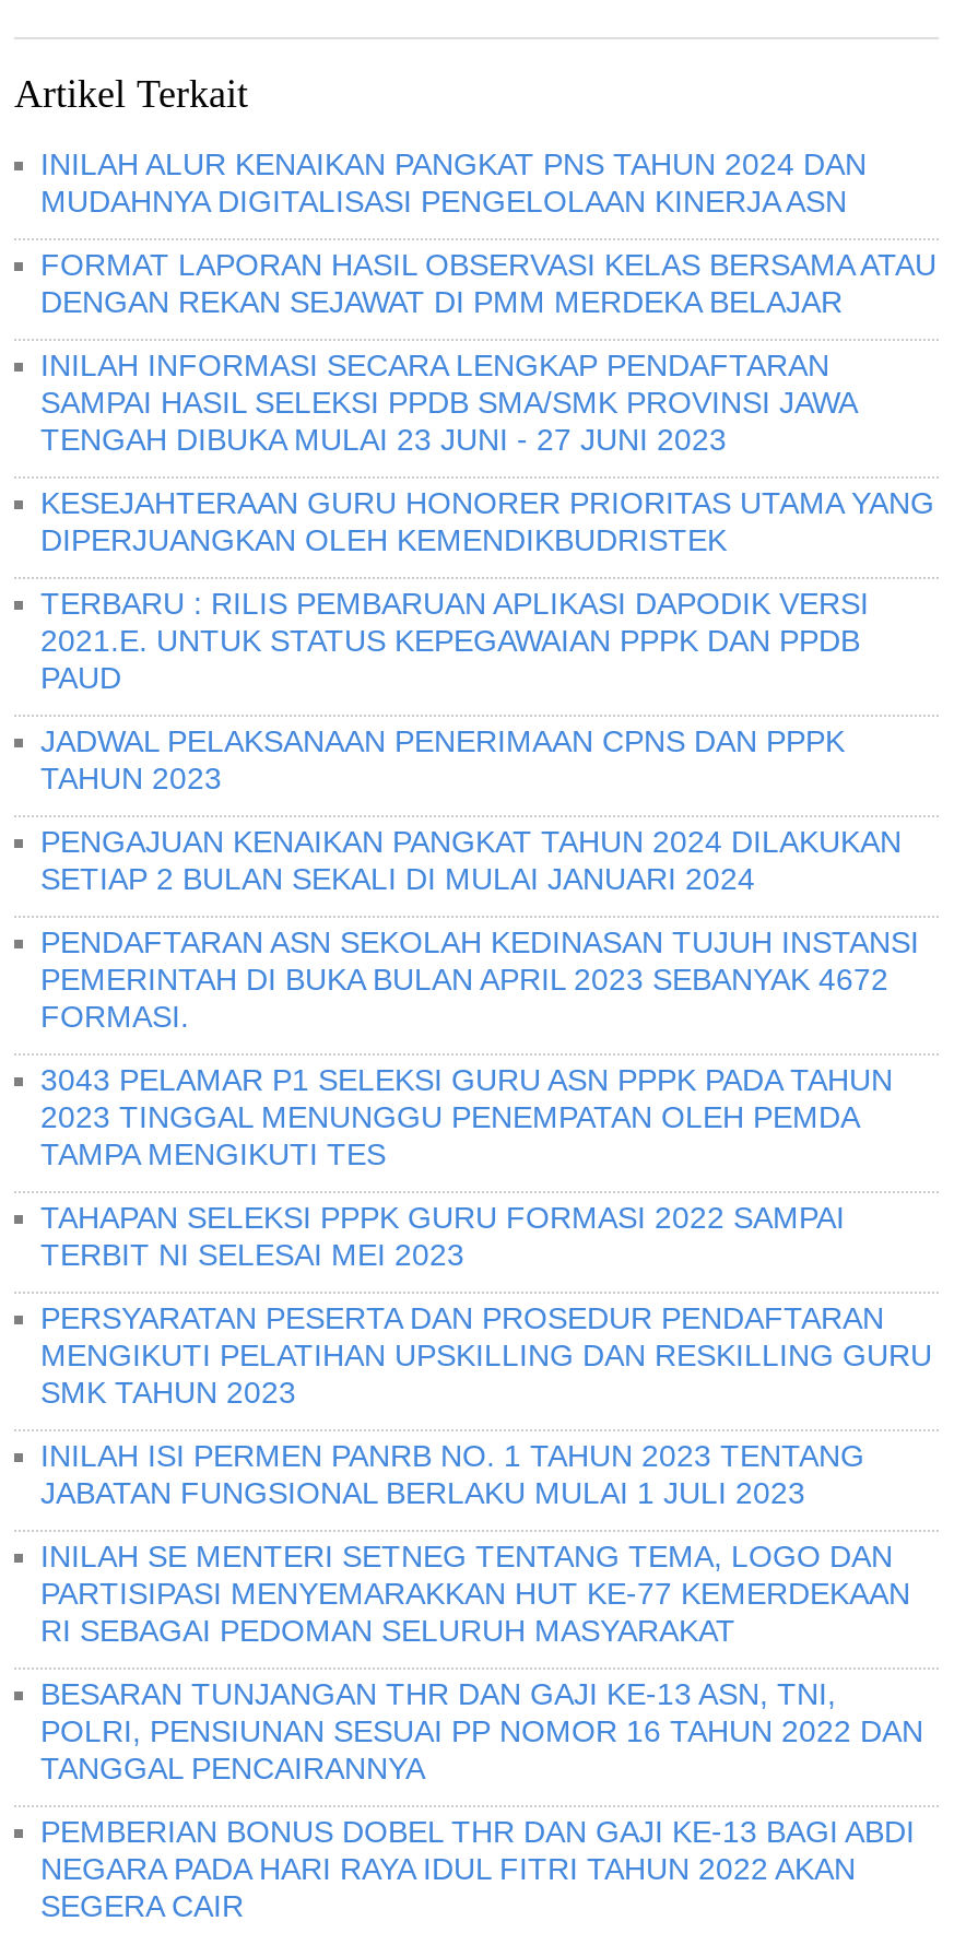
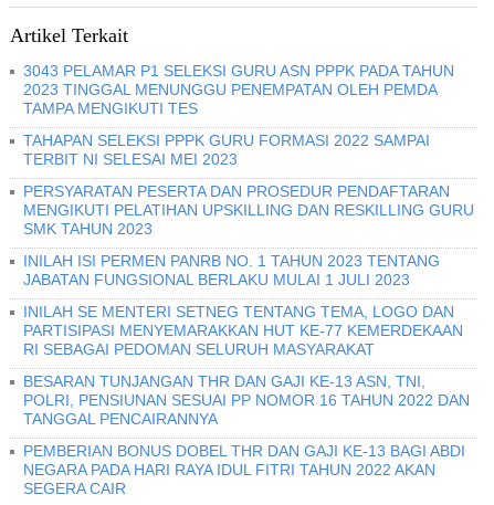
[40,146,936,1034] INILAH ALUR KENAIKAN PANGKAT PNS TAHUN 2024 DAN | MUDAHNYA DIGITALISASI PENGELOLAAN KINERJA ASN | FORMAT LAPORAN HASIL OBSERVASI KELAS BERSAMA ATAU | DENGAN REKAN SEJAWAT DI PMM MERDEKA BELAJAR | INILAH INFORMASI SECARA LENGKAP PENDAFTARAN | SAMPAI HASIL SELEKSI PPDB SMA/SMK PROVINSI JAWA | TENGAH DIBUKA MULAI 23 JUNI - 27 JUNI 2023 | KESEJAHTERAAN GURU HONORER PRIORITAS UTAMA YANG | DIPERJUANGKAN OLEH KEMENDIKBUDRISTEK | TERBARU : RILIS PEMBARUAN APLIKASI DAPODIK VERSI | 2021.E. UNTUK STATUS KEPEGAWAIAN PPPK DAN PPDB | PAUD | JADWAL PELAKSANAAN PENERIMAAN CPNS DAN PPPK | TAHUN 2023 | PENGAJUAN KENAIKAN PANGKAT TAHUN 2024 DILAKUKAN | SETIAP 2 BULAN SEKALI DI MULAI JANUARI 2024 | PENDAFTARAN ASN SEKOLAH KEDINASAN TUJUH INSTANSI | PEMERINTAH DI BUKA BULAN APRIL 2023 SEBANYAK 4672 | FORMASI. -> none

